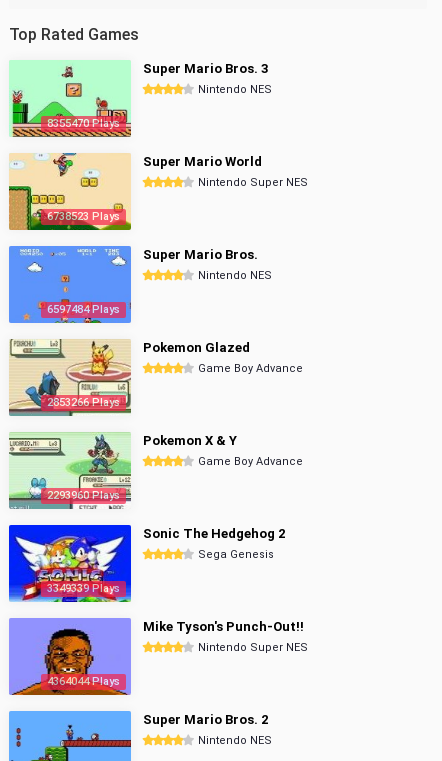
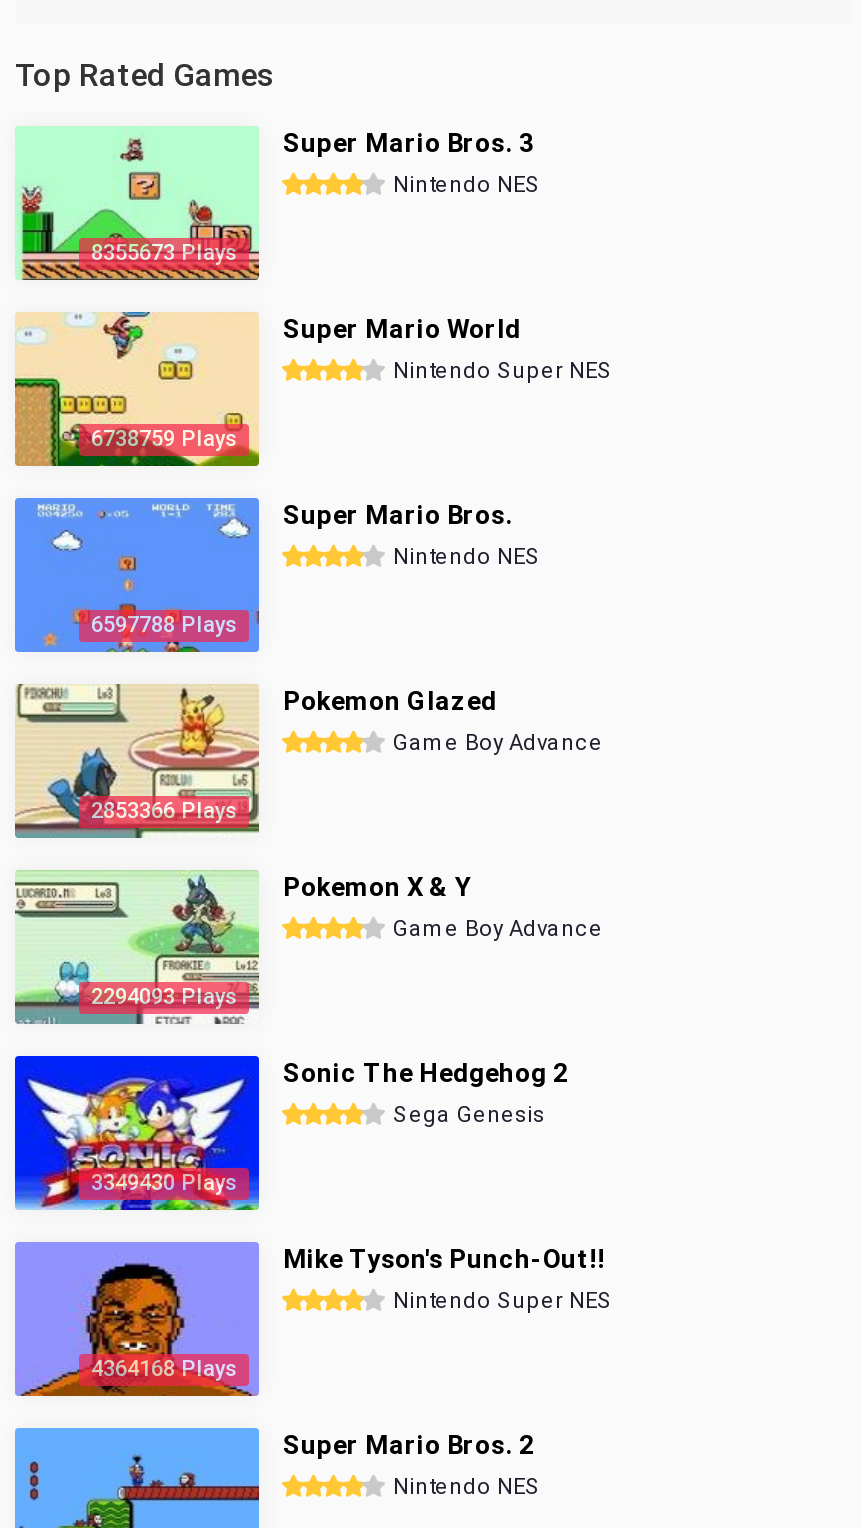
[47,117,120,130] 8355470 Plays -> [91,240,237,266] 8355673 Plays
[47,210,120,223] 6738523 Plays -> [91,426,237,452] 6738759 Plays
[47,303,120,316] 6597484 Plays -> [91,612,237,638] 6597788 Plays
[47,396,120,409] 2853266 Plays -> [91,798,237,824] 2853366 Plays
[47,489,120,502] 2293960 Plays -> [91,984,237,1010] 2294093 Plays
[47,582,120,595] 3349339 Plays -> [91,1170,237,1196] 3349430 Plays
[47,675,120,688] 4364044 Plays -> [91,1356,237,1382] 4364168 Plays

